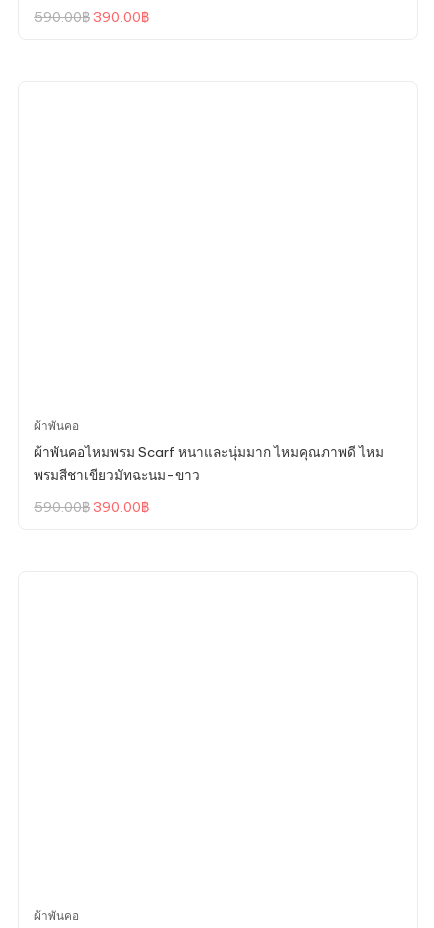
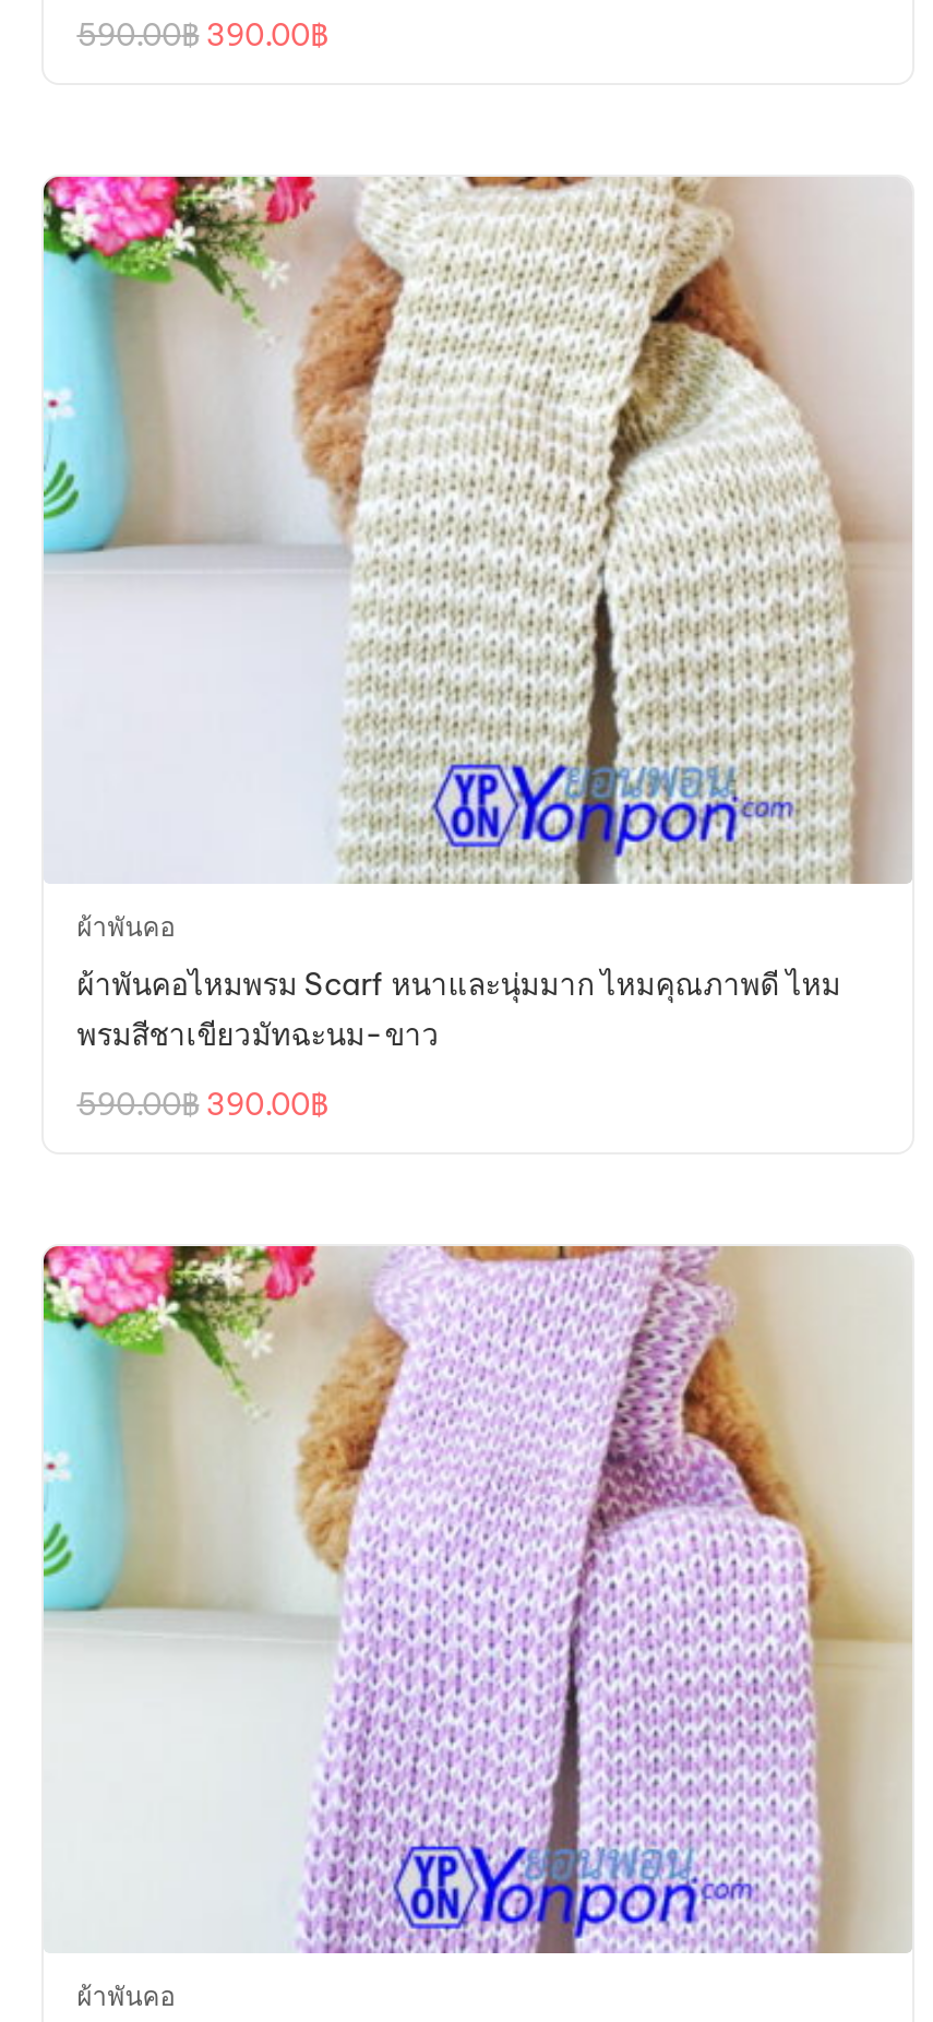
none -> [41,175,912,886] [image]
none -> [41,1244,914,1955] [image]

